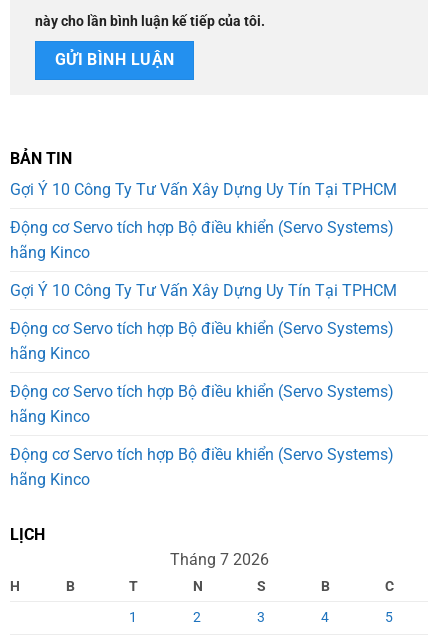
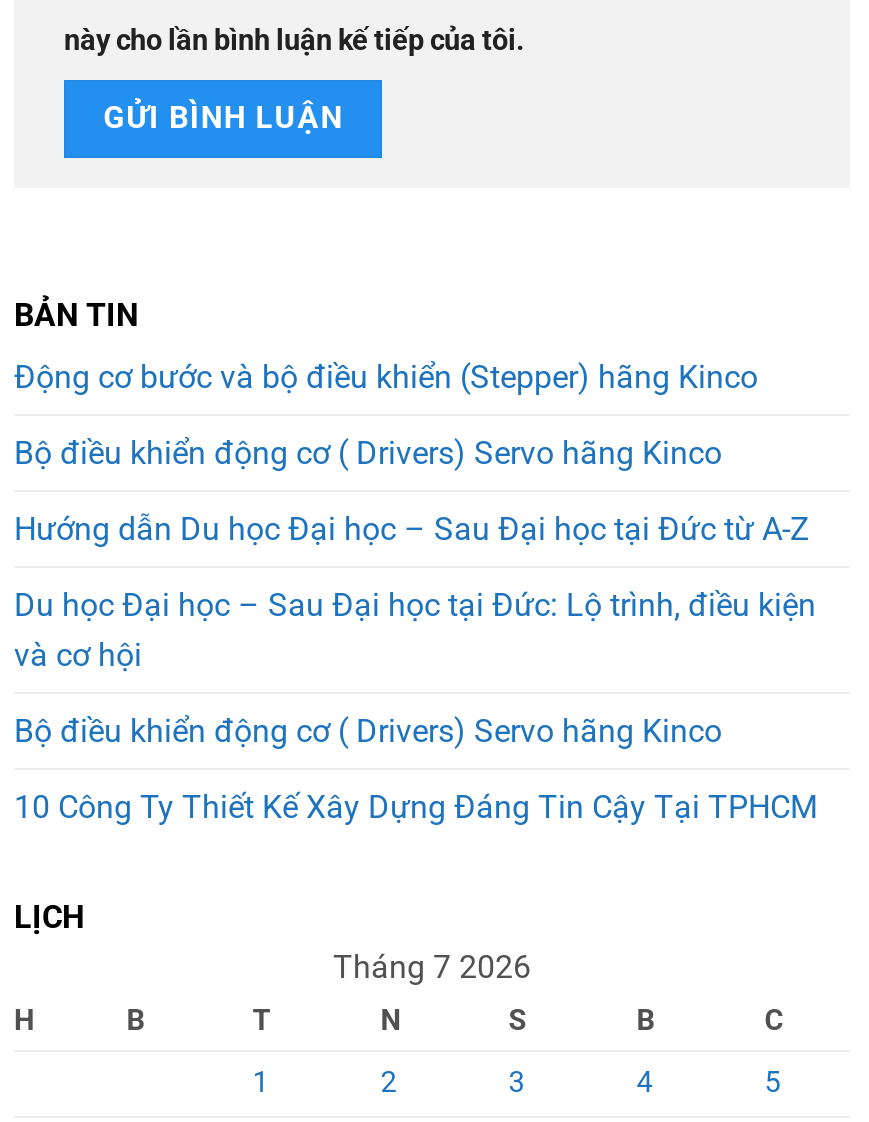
[10,180,397,199] Gợi Ý 10 Công Ty Tư Vấn Xây Dựng Uy Tín Tại TPHCM -> [14,358,758,396] Động cơ bước và bộ điều khiển (Stepper) hãng Kinco
[10,218,394,262] Động cơ Servo tích hợp Bộ điều khiển (Servo Systems) | hãng Kinco -> [14,434,722,472] Bộ điều khiển động cơ ( Drivers) Servo hãng Kinco
[10,281,397,300] Gợi Ý 10 Công Ty Tư Vấn Xây Dựng Uy Tín Tại TPHCM -> [14,510,810,548] Hướng dẫn Du học Đại học – Sau Đại học tại Đức từ A-Z
[10,319,394,363] Động cơ Servo tích hợp Bộ điều khiển (Servo Systems) | hãng Kinco -> [14,586,816,674] Du học Đại học – Sau Đại học tại Đức: Lộ trình, điều kiện | và cơ hội
[10,382,394,426] Động cơ Servo tích hợp Bộ điều khiển (Servo Systems) | hãng Kinco -> [14,712,722,750] Bộ điều khiển động cơ ( Drivers) Servo hãng Kinco
[10,445,394,489] Động cơ Servo tích hợp Bộ điều khiển (Servo Systems) | hãng Kinco -> [14,788,818,826] 10 Công Ty Thiết Kế Xây Dựng Đáng Tin Cậy Tại TPHCM

